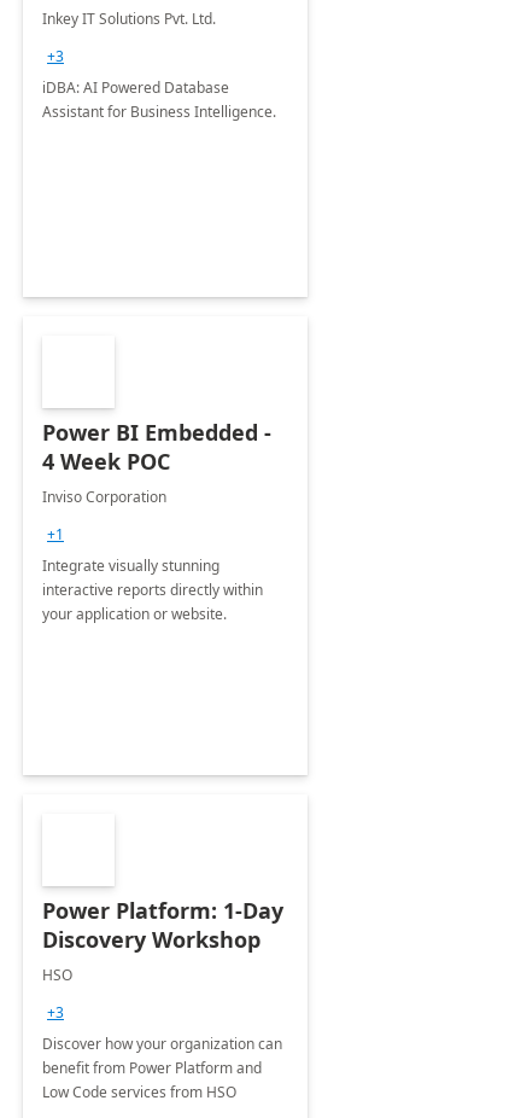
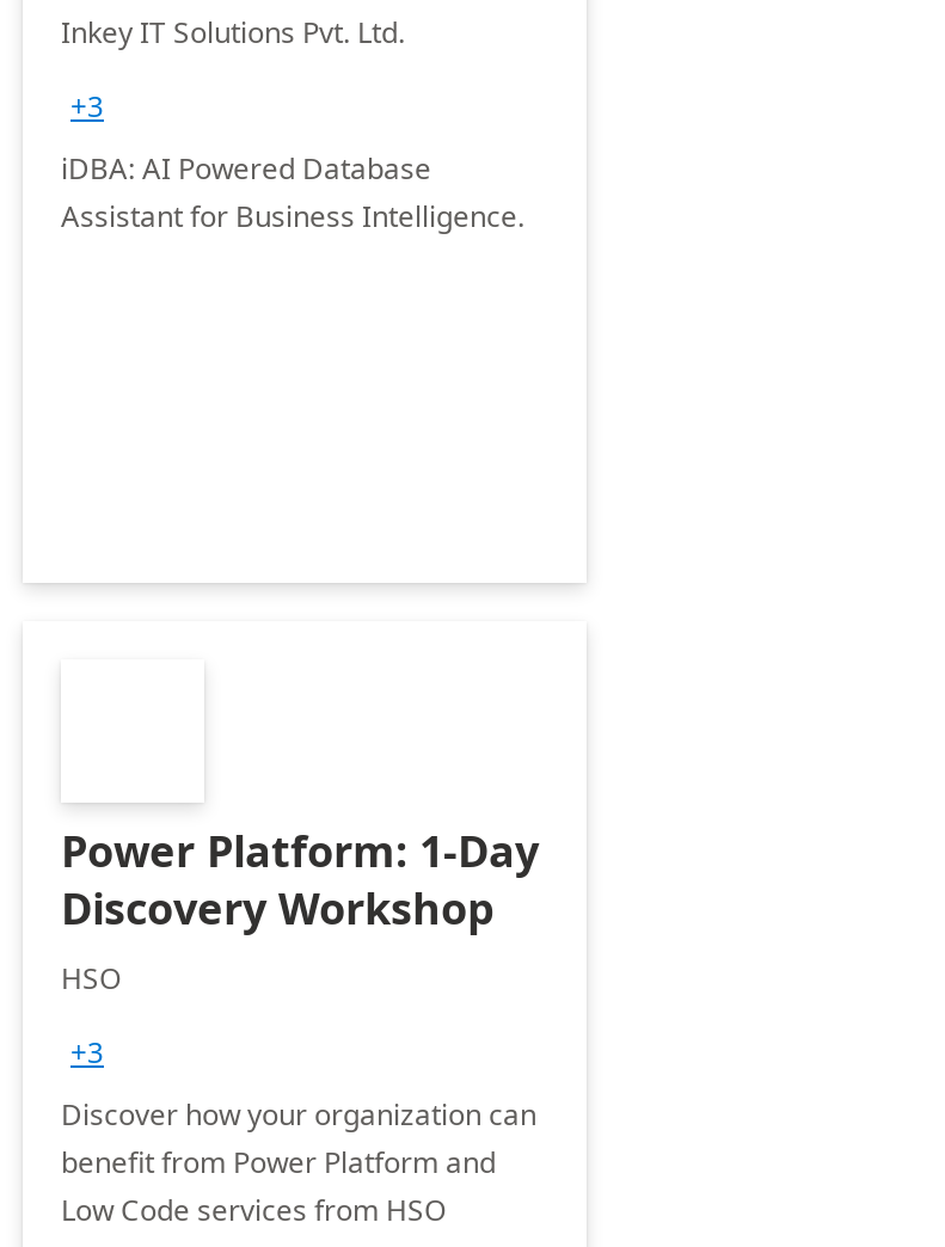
[42,418,271,624] Power BI Embedded - | 4 Week POC | Inviso Corporation | +1 | Integrate visually stunning | interactive reports directly within | your application or website. -> none

